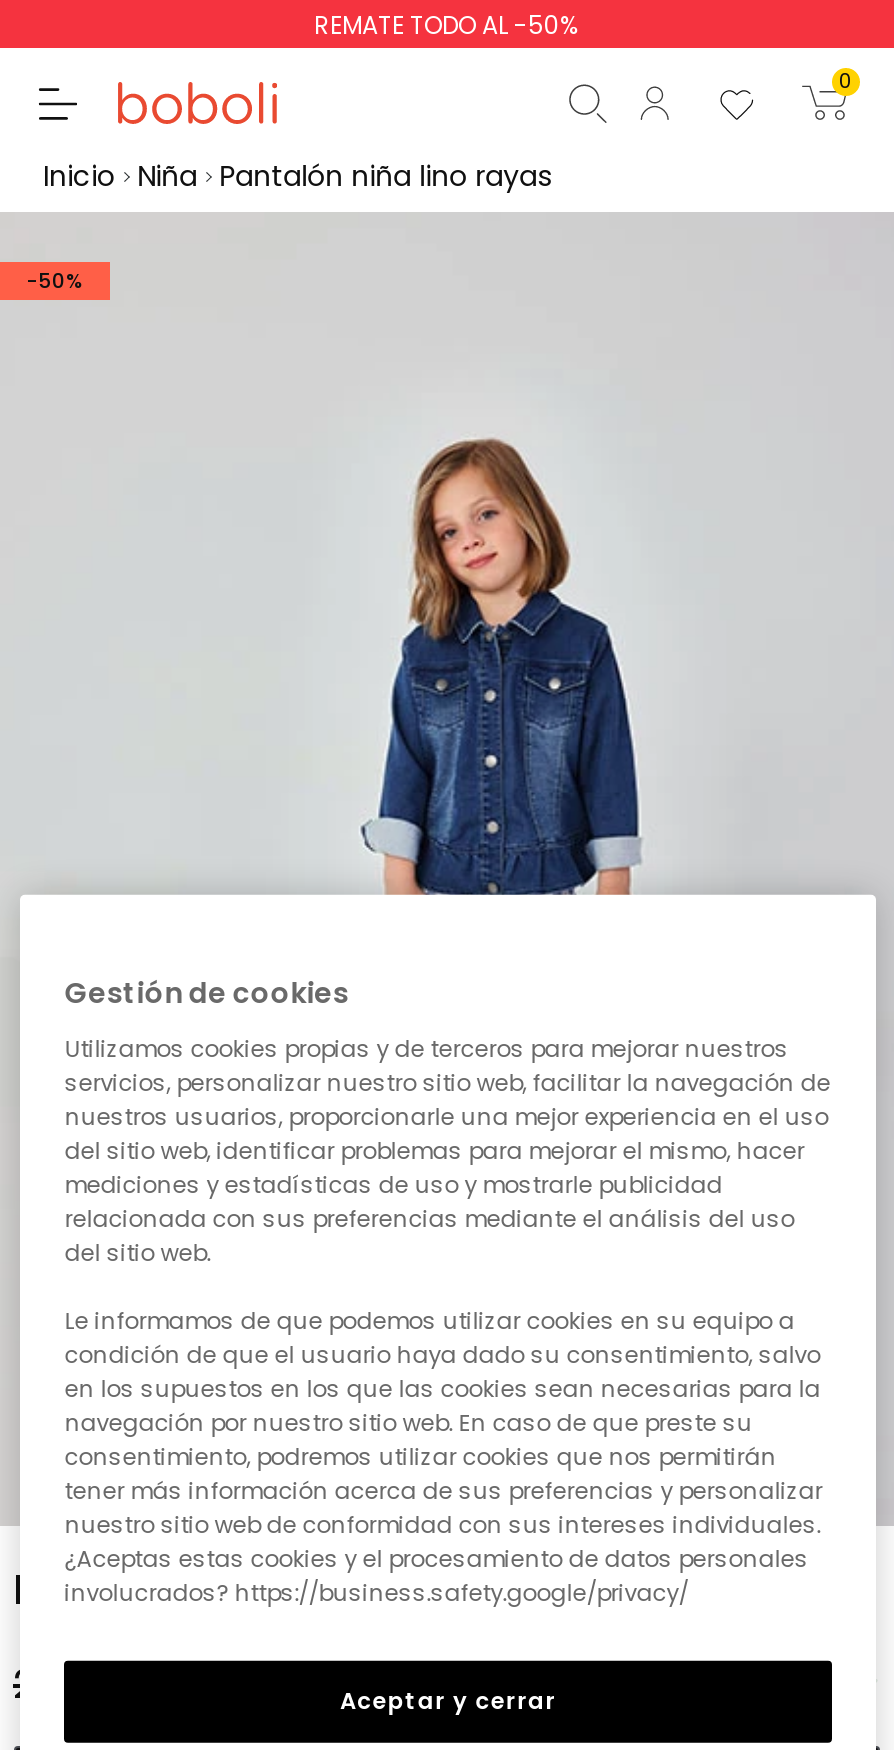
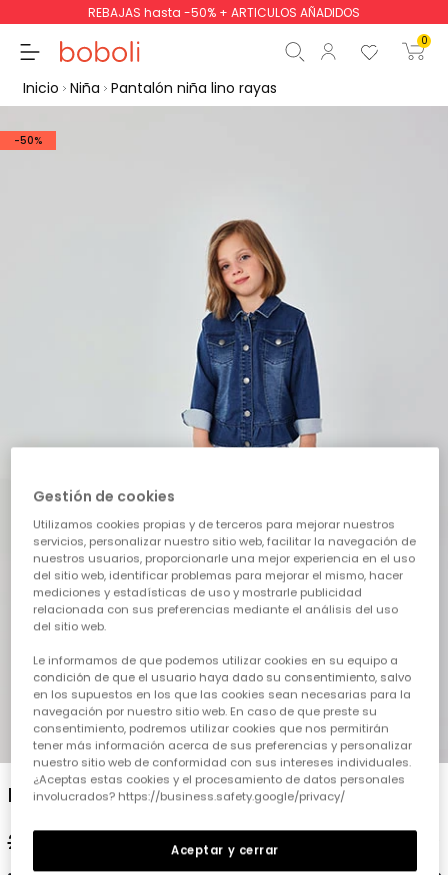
[314,8,578,42] REMATE TODO AL -50% -> [88,4,360,21] REBAJAS hasta -50% + ARTICULOS AÑADIDOS

